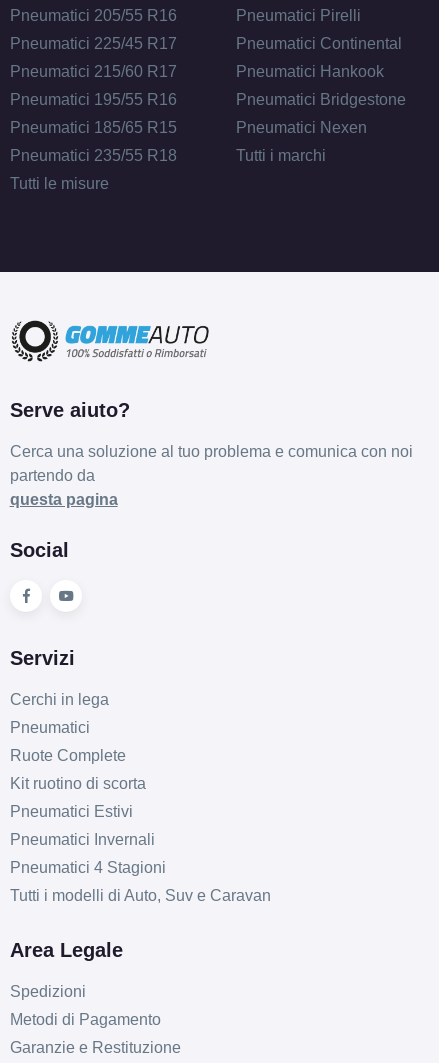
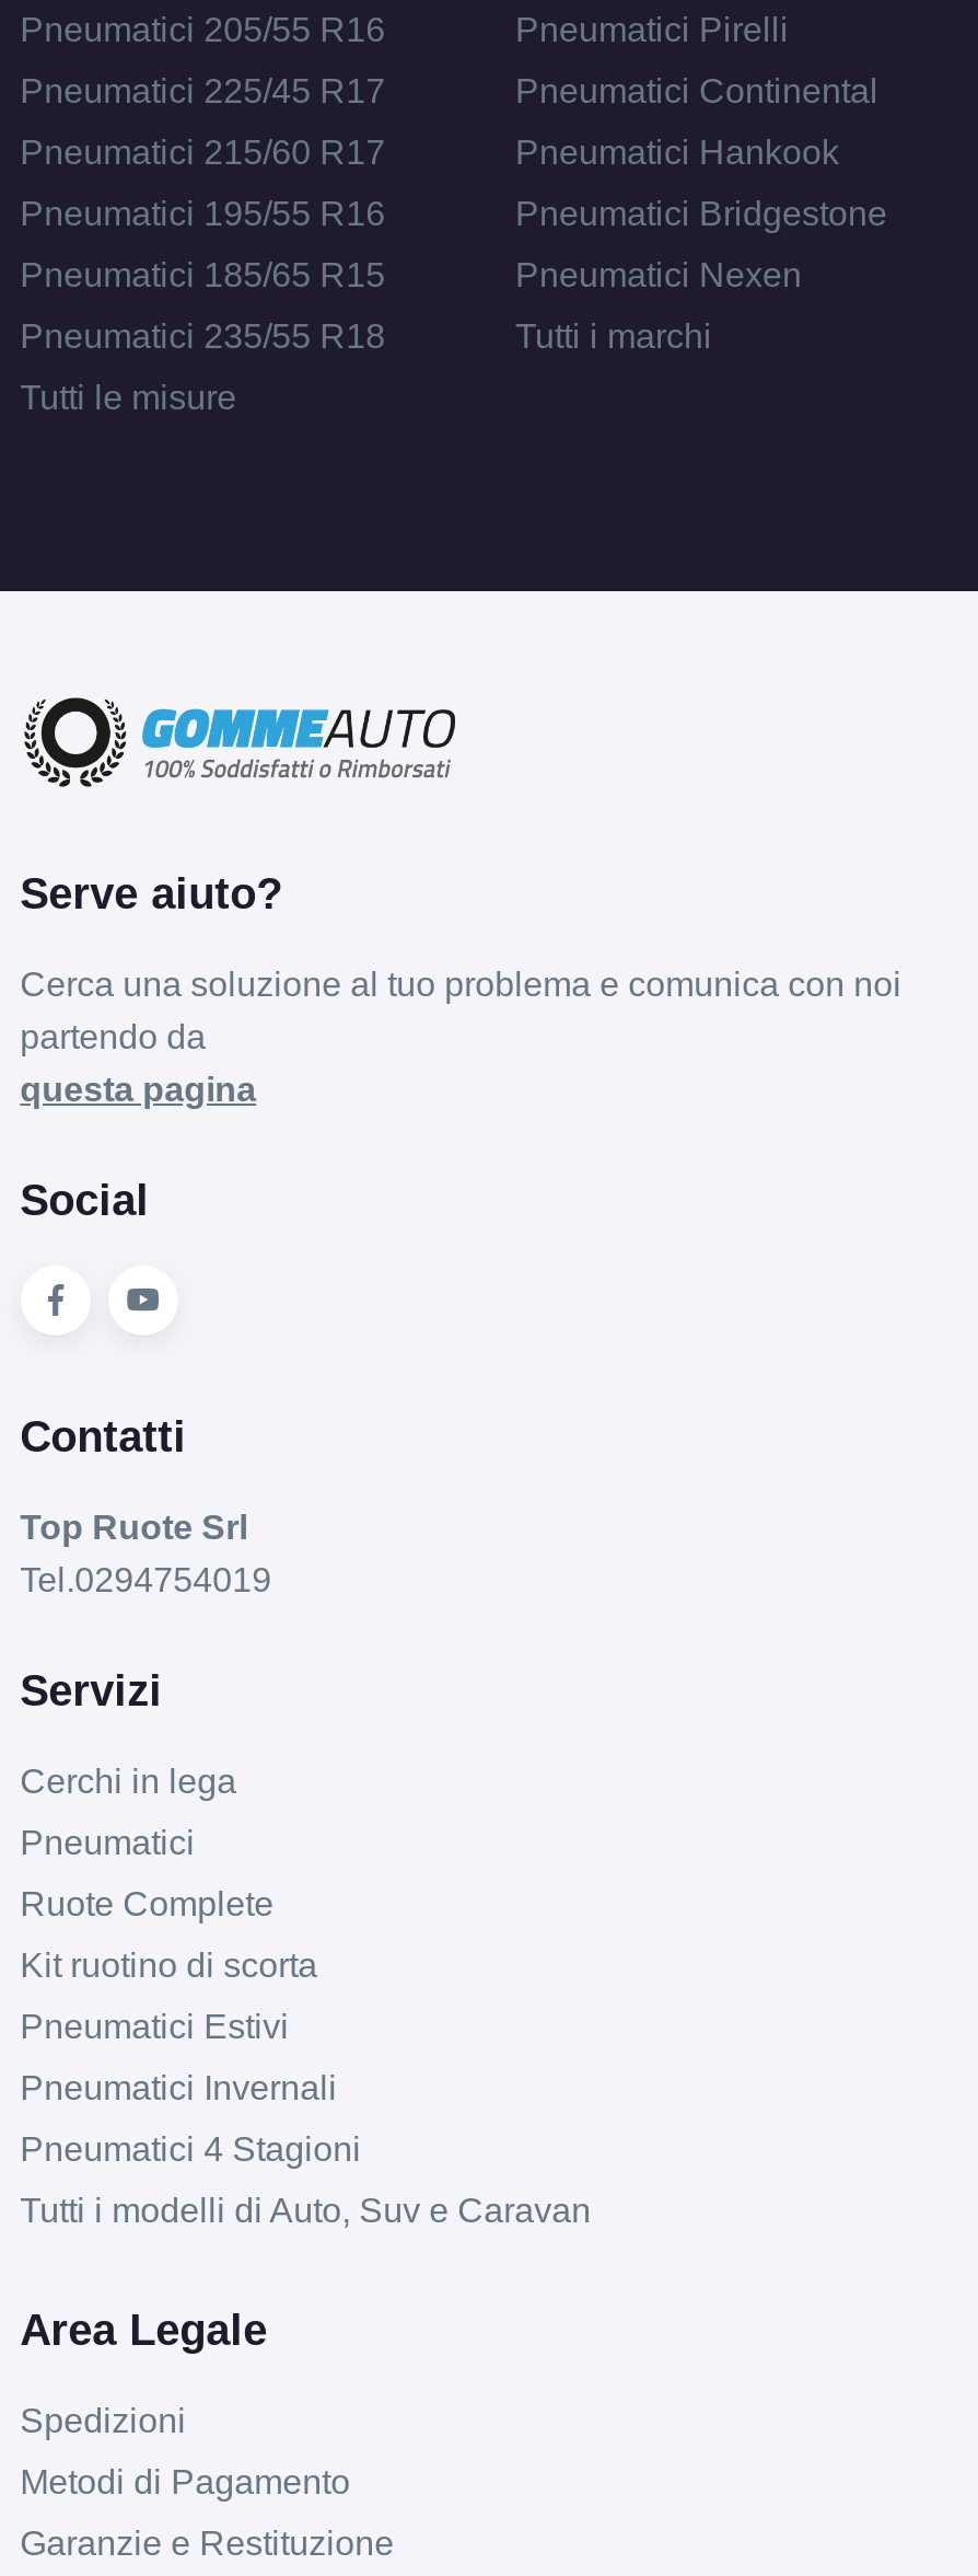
none -> [20,1411,272,1597] Contatti | Top Ruote Srl | Tel.0294754019

